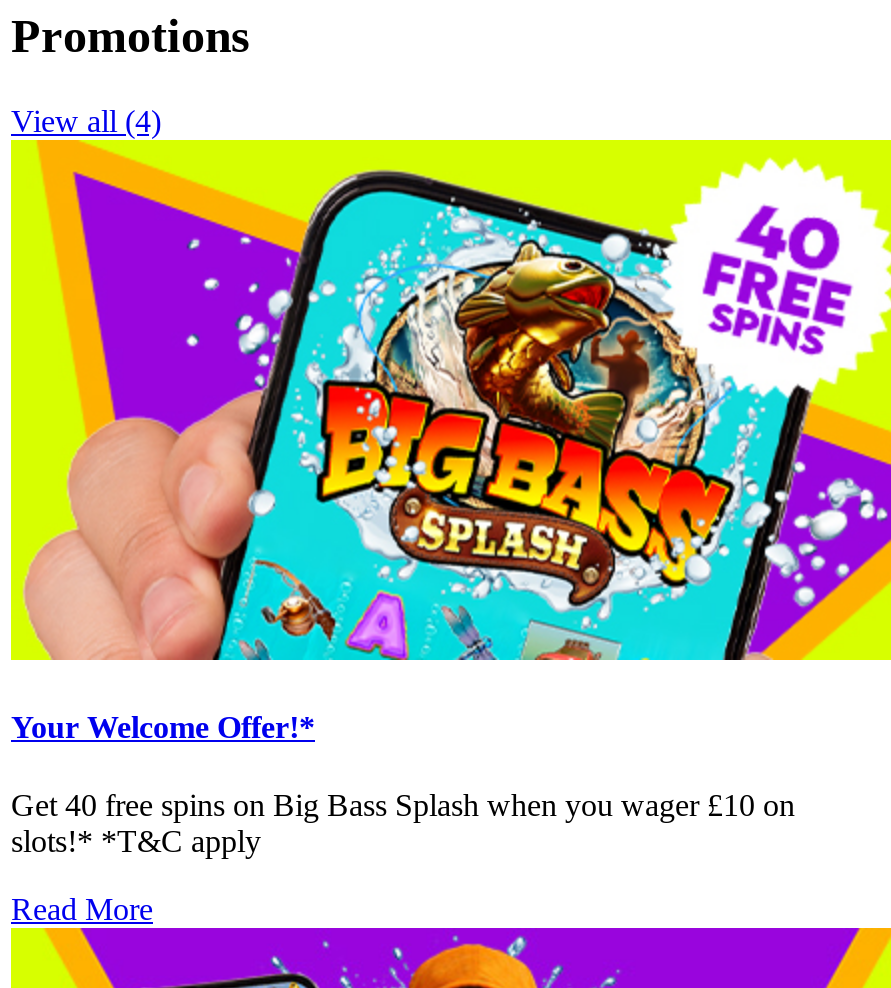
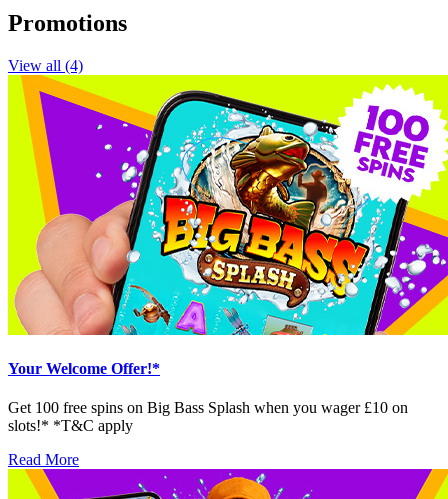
[727,200,853,272] [image] -> [365,104,430,142] [image]
[11,789,795,823] Get 40 free spins on Big Bass Splash when you wager £10 on -> [8,399,408,416] Get 100 free spins on Big Bass Splash when you wager £10 on

